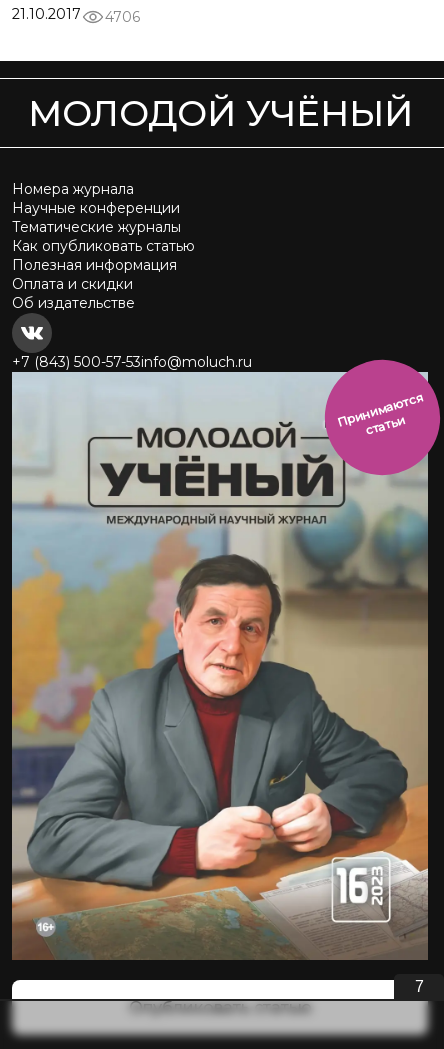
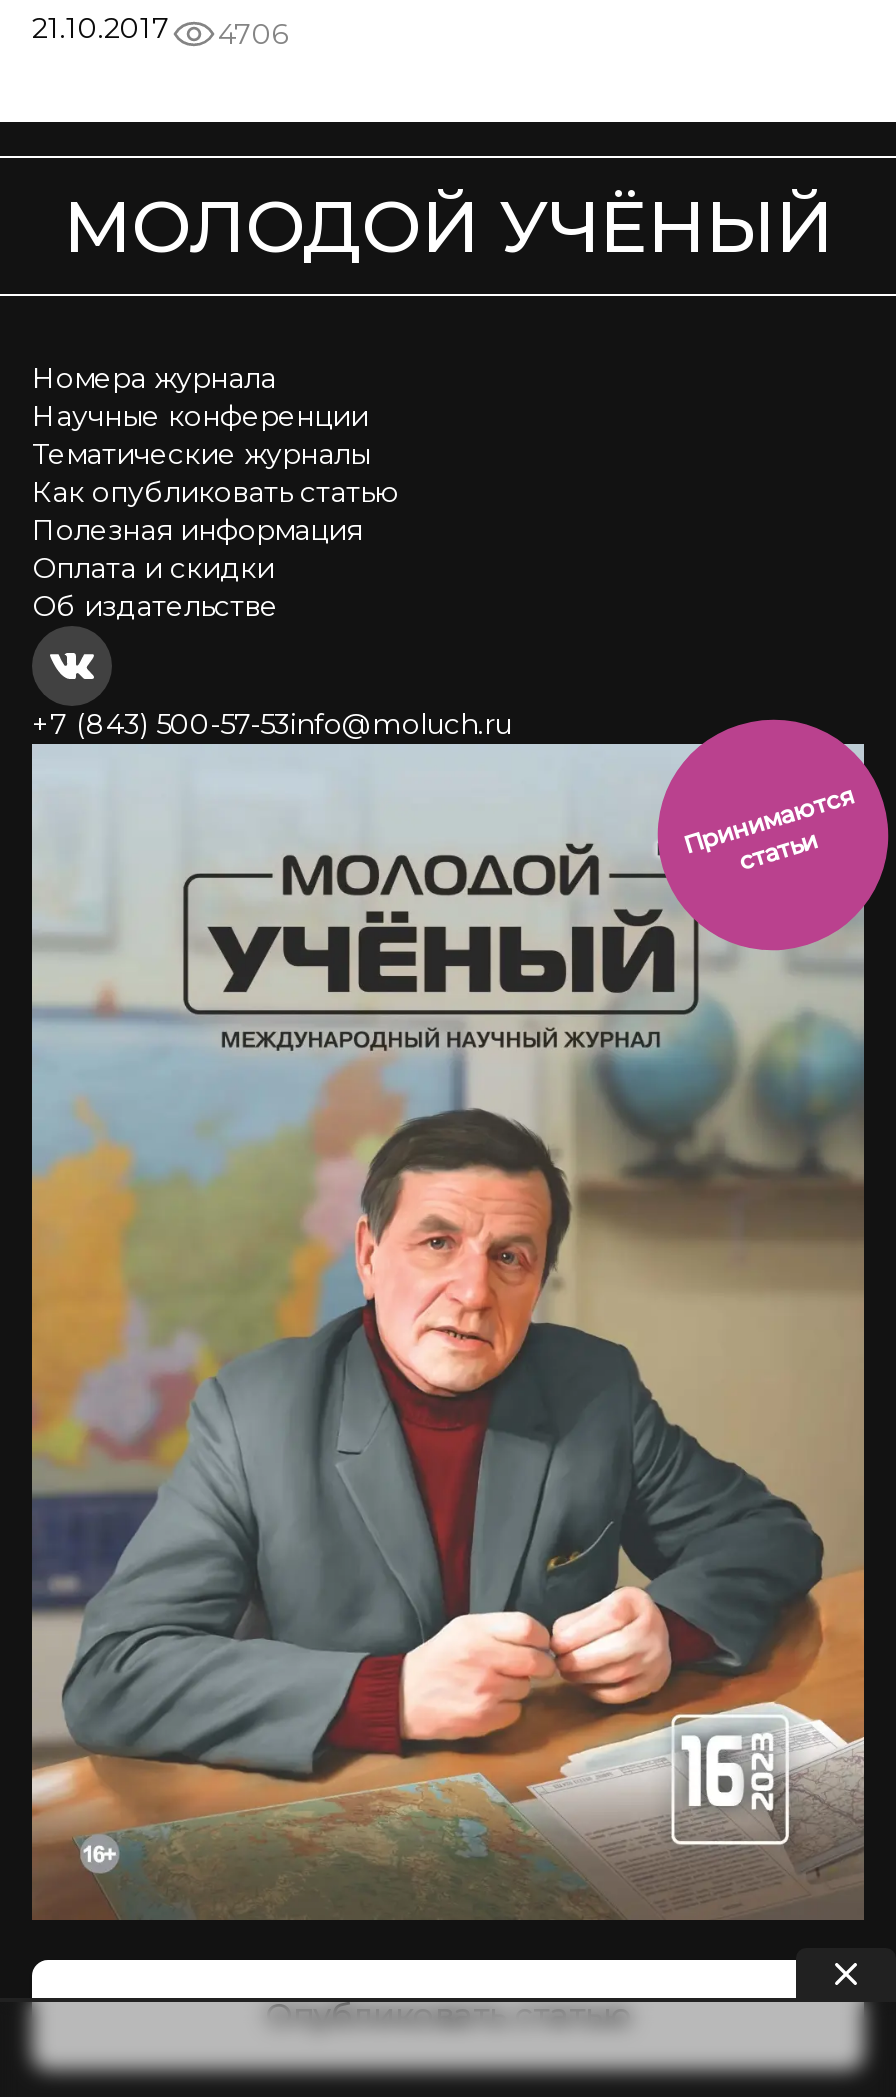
[414,977,423,994] 7 -> none

